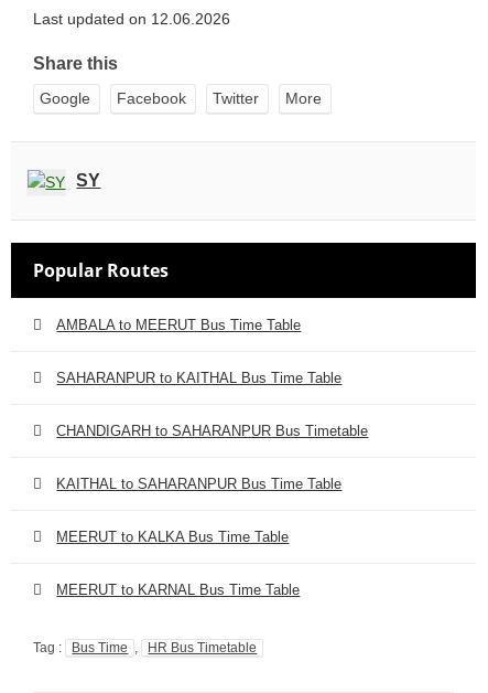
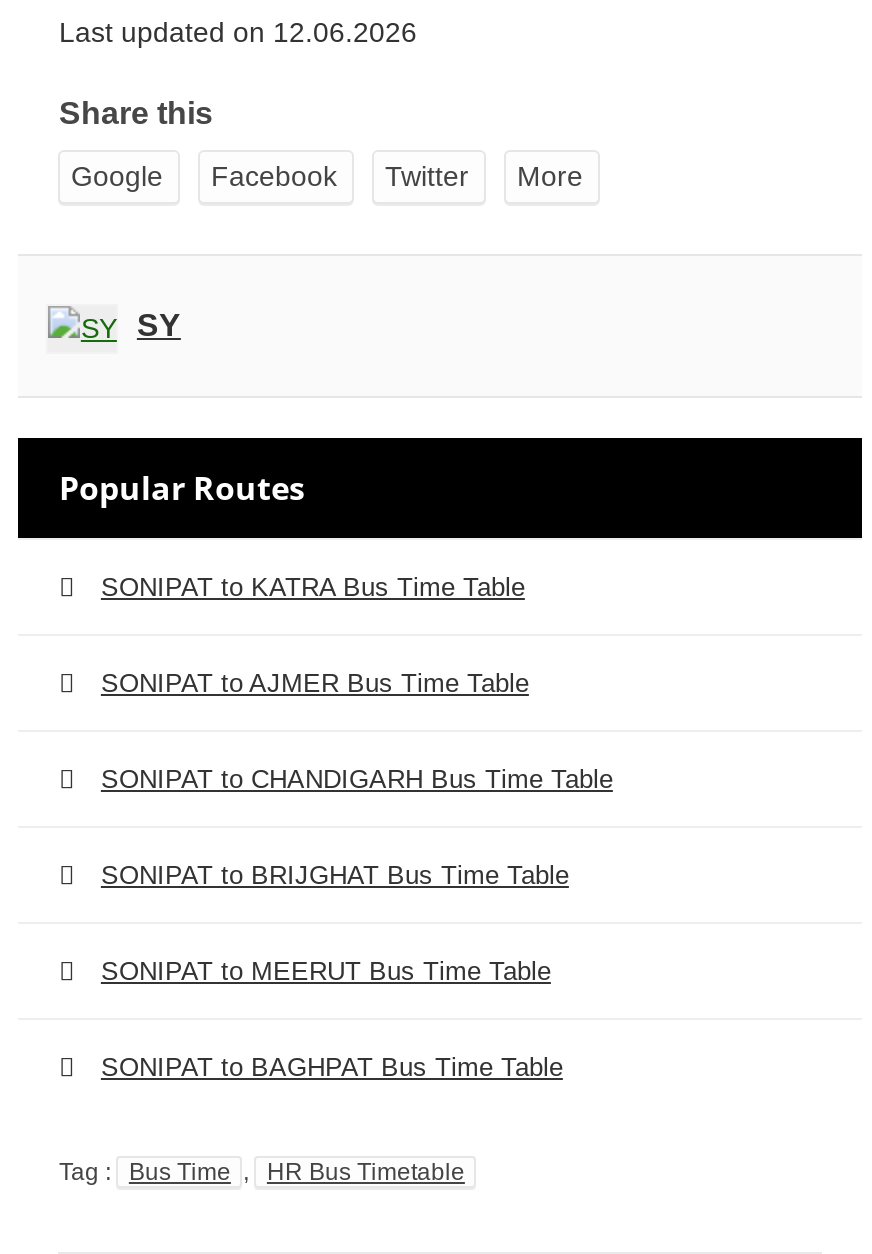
[57,316,301,333] AMBALA to MEERUT Bus Time Table -> [101,571,525,601] SONIPAT to KATRA Bus Time Table
[57,369,342,386] SAHARANPUR to KAITHAL Bus Time Table -> [101,667,529,697] SONIPAT to AJMER Bus Time Table
[57,422,368,439] CHANDIGARH to SAHARANPUR Bus Timetable -> [101,763,613,793] SONIPAT to CHANDIGARH Bus Time Table
[57,475,342,492] KAITHAL to SAHARANPUR Bus Time Table -> [101,859,569,889] SONIPAT to BRIJGHAT Bus Time Table
[57,528,289,545] MEERUT to KALKA Bus Time Table -> [101,955,551,985] SONIPAT to MEERUT Bus Time Table
[57,581,300,598] MEERUT to KARNAL Bus Time Table -> [101,1051,563,1081] SONIPAT to BAGHPAT Bus Time Table

